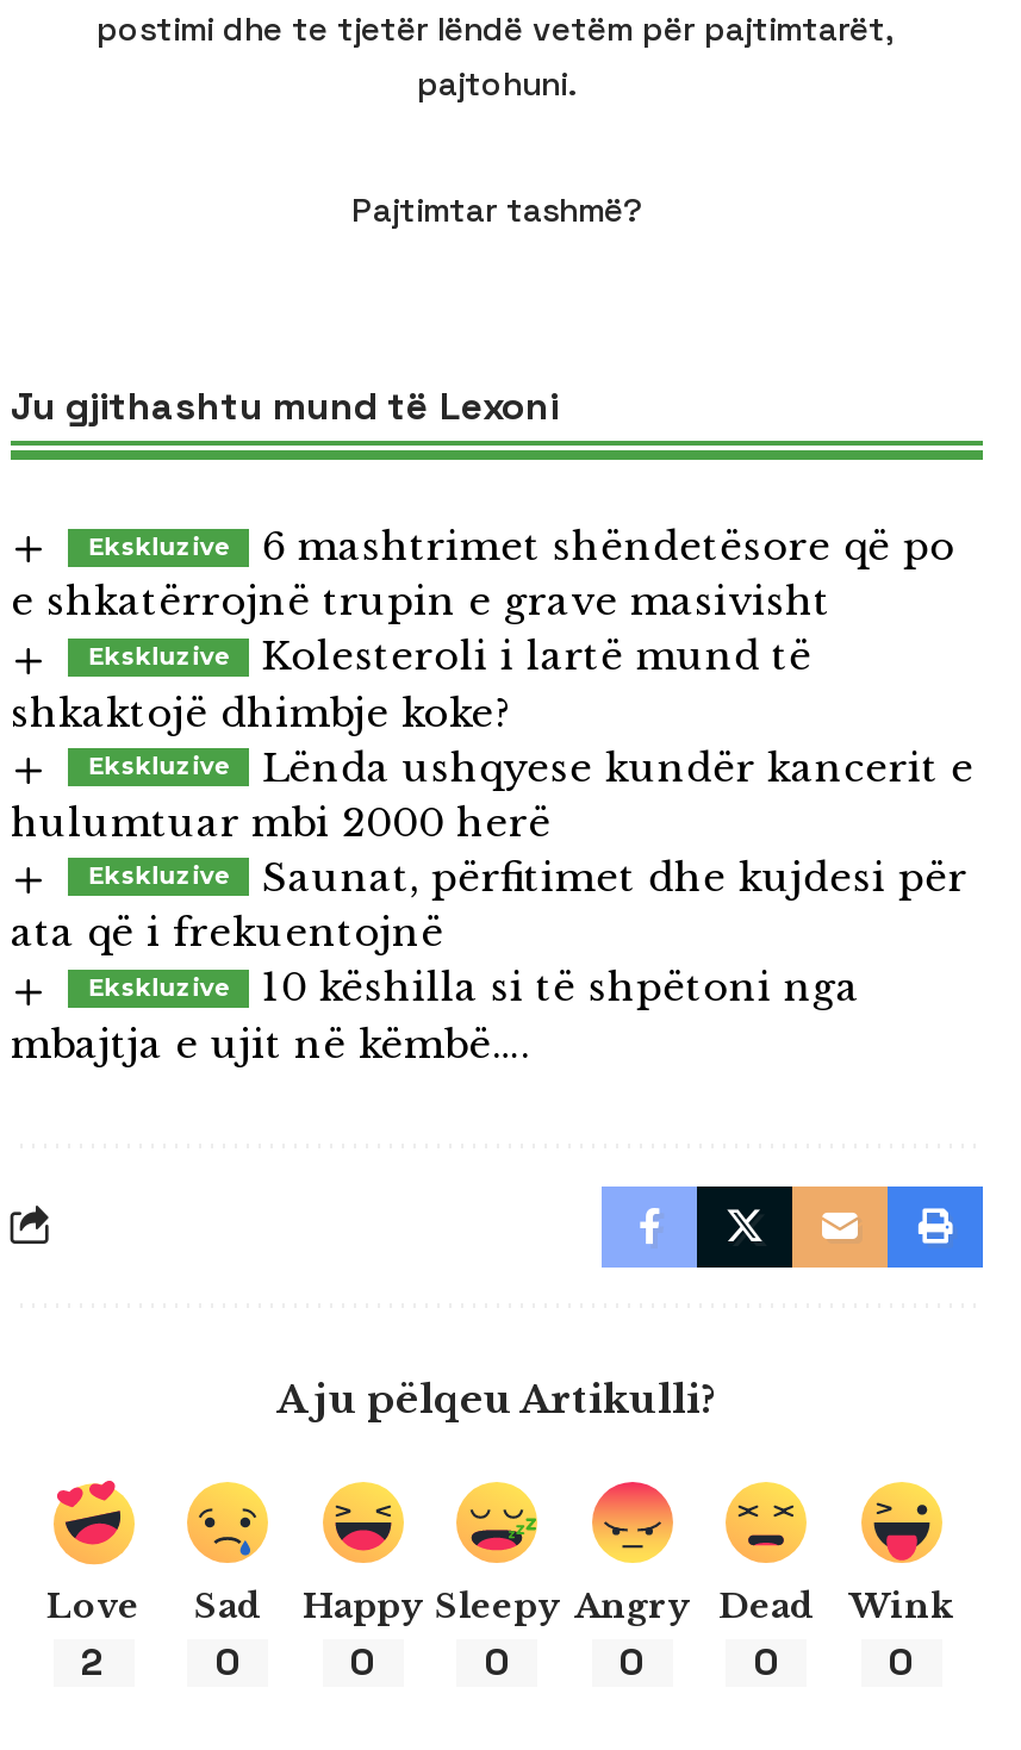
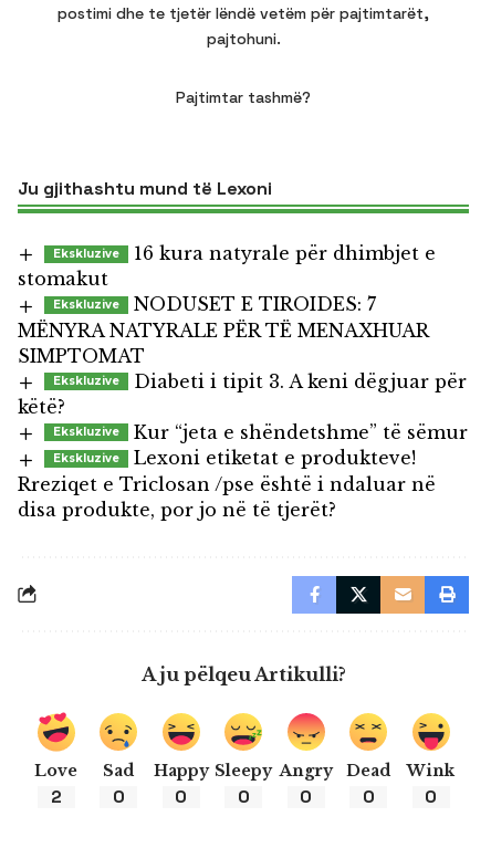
[11,522,974,1066] 6 mashtrimet shëndetësore që po | e shkatërrojnë trupin e grave masivisht | Kolesteroli i lartë mund të | shkaktojë dhimbje koke? | Lënda ushqyese kundër kancerit e | hulumtuar mbi 2000 herë | Saunat, përfitimet dhe kujdesi për | ata që i frekuentojnë | 10 këshilla si të shpëtoni nga | mbajtja e ujit në këmbë…. -> [18,242,468,520] 16 kura natyrale për dhimbjet e | stomakut | NODUSET E TIROIDES: 7 | MËNYRA NATYRALE PËR TË MENAXHUAR | SIMPTOMAT | Diabeti i tipit 3. A keni dëgjuar për | këtë? | Kur “jeta e shëndetshme” të sëmur | Lexoni etiketat e produkteve! | Rreziqet e Triclosan /pse është i ndaluar në | disa produkte, por jo në të tjerët?

